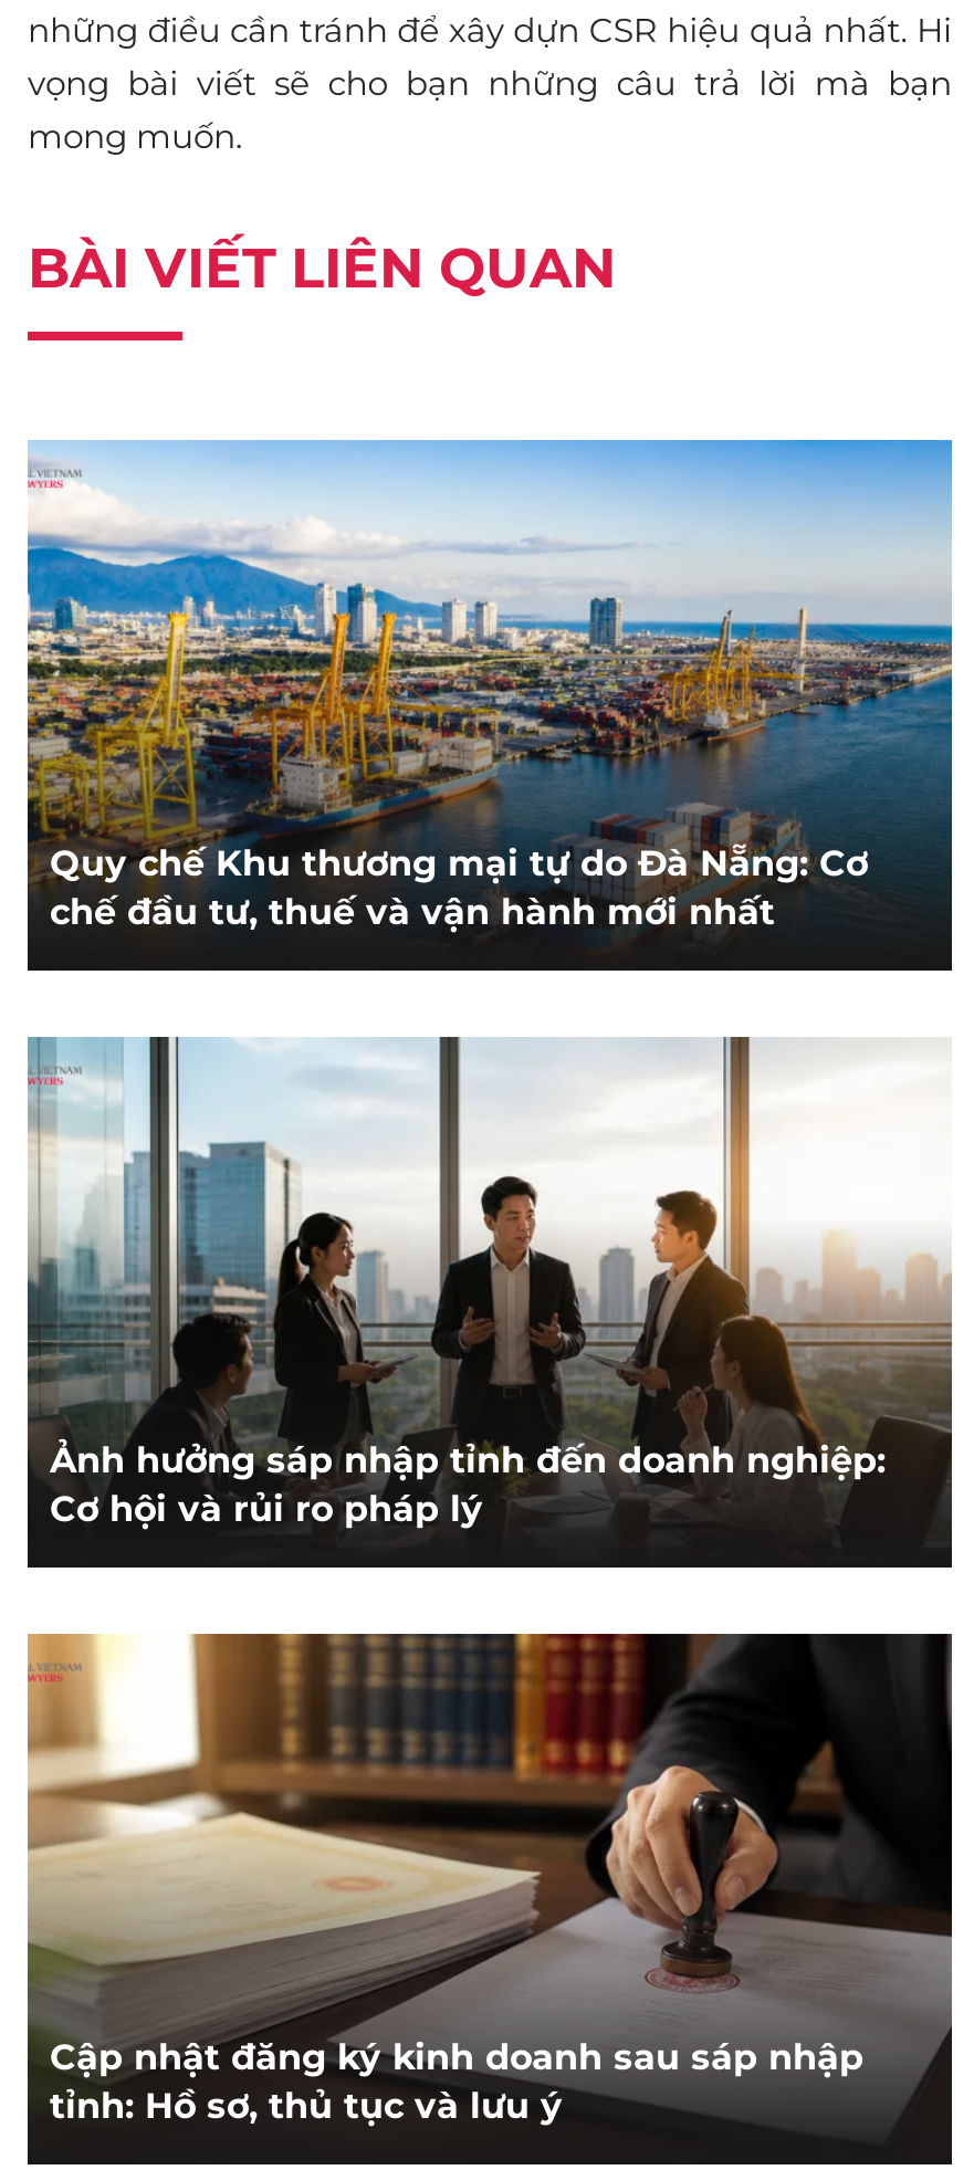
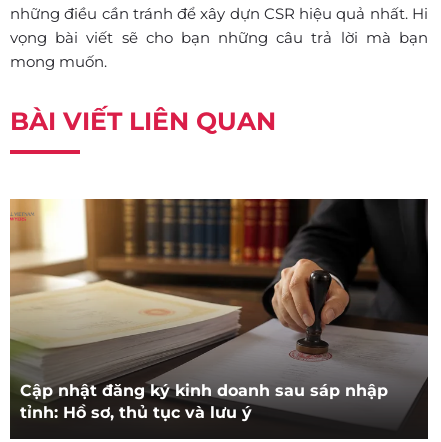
[25,438,954,932] [image] | Quy chế Khu thương mại tự do Đà Nẵng: Cơ | chế đầu tư, thuế và vận hành mới nhất -> none
[25,1035,954,1570] [image] | Ảnh hưởng sáp nhập tỉnh đến doanh nghiệp: | Cơ hội và rủi ro pháp lý -> none

